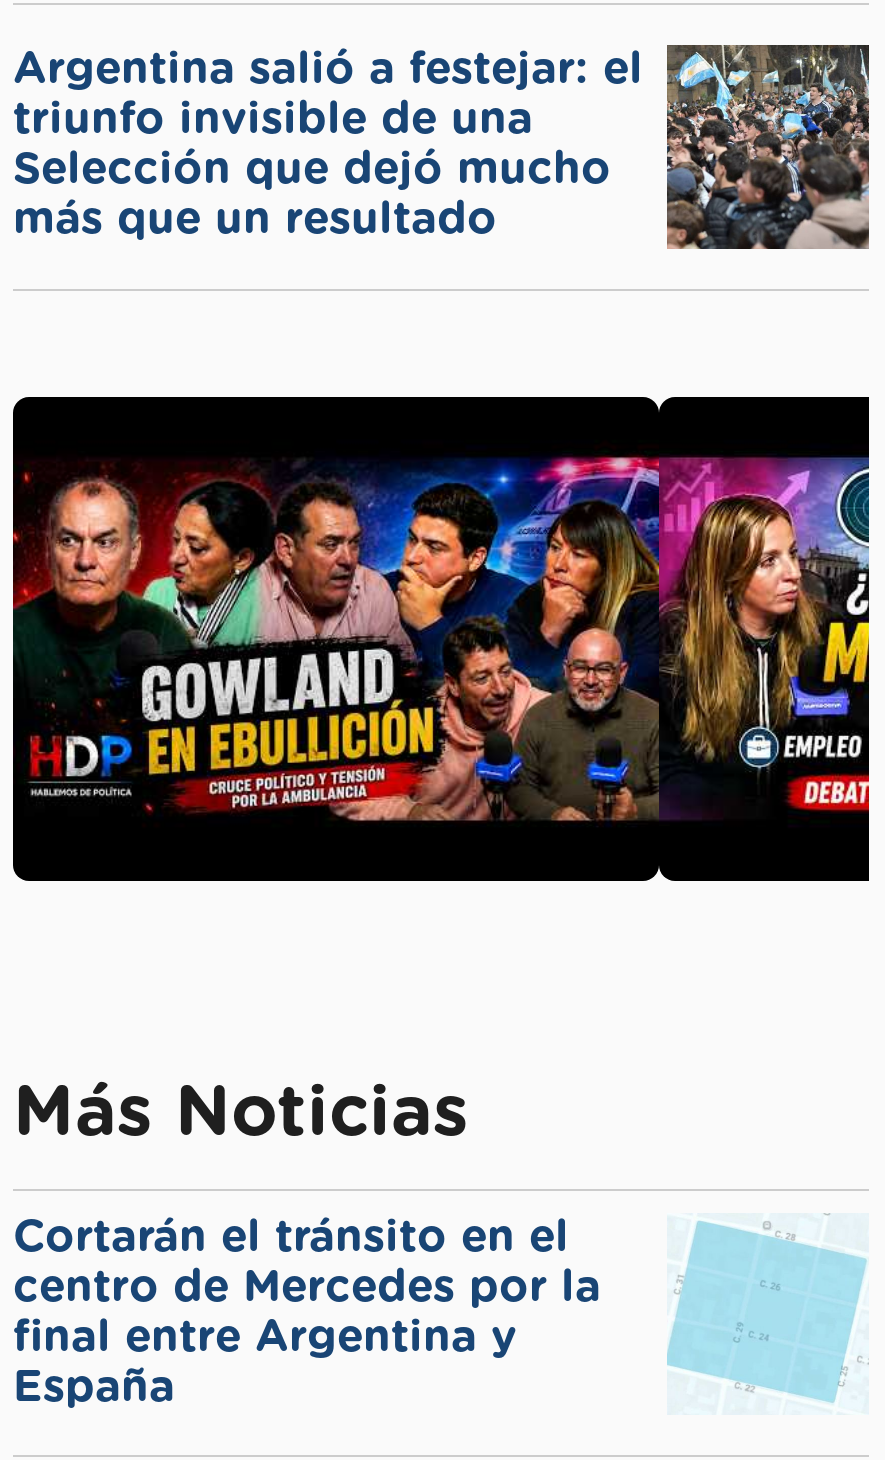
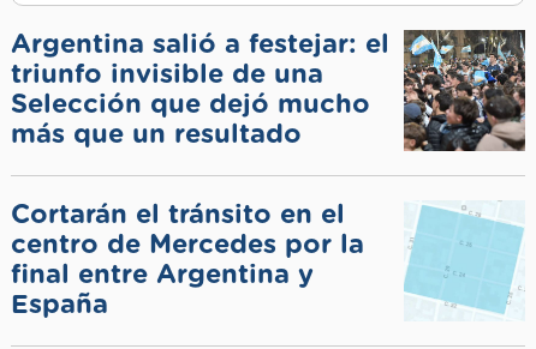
[11,395,871,883] [image] -> none
[13,1079,469,1149] Más Noticias -> none

